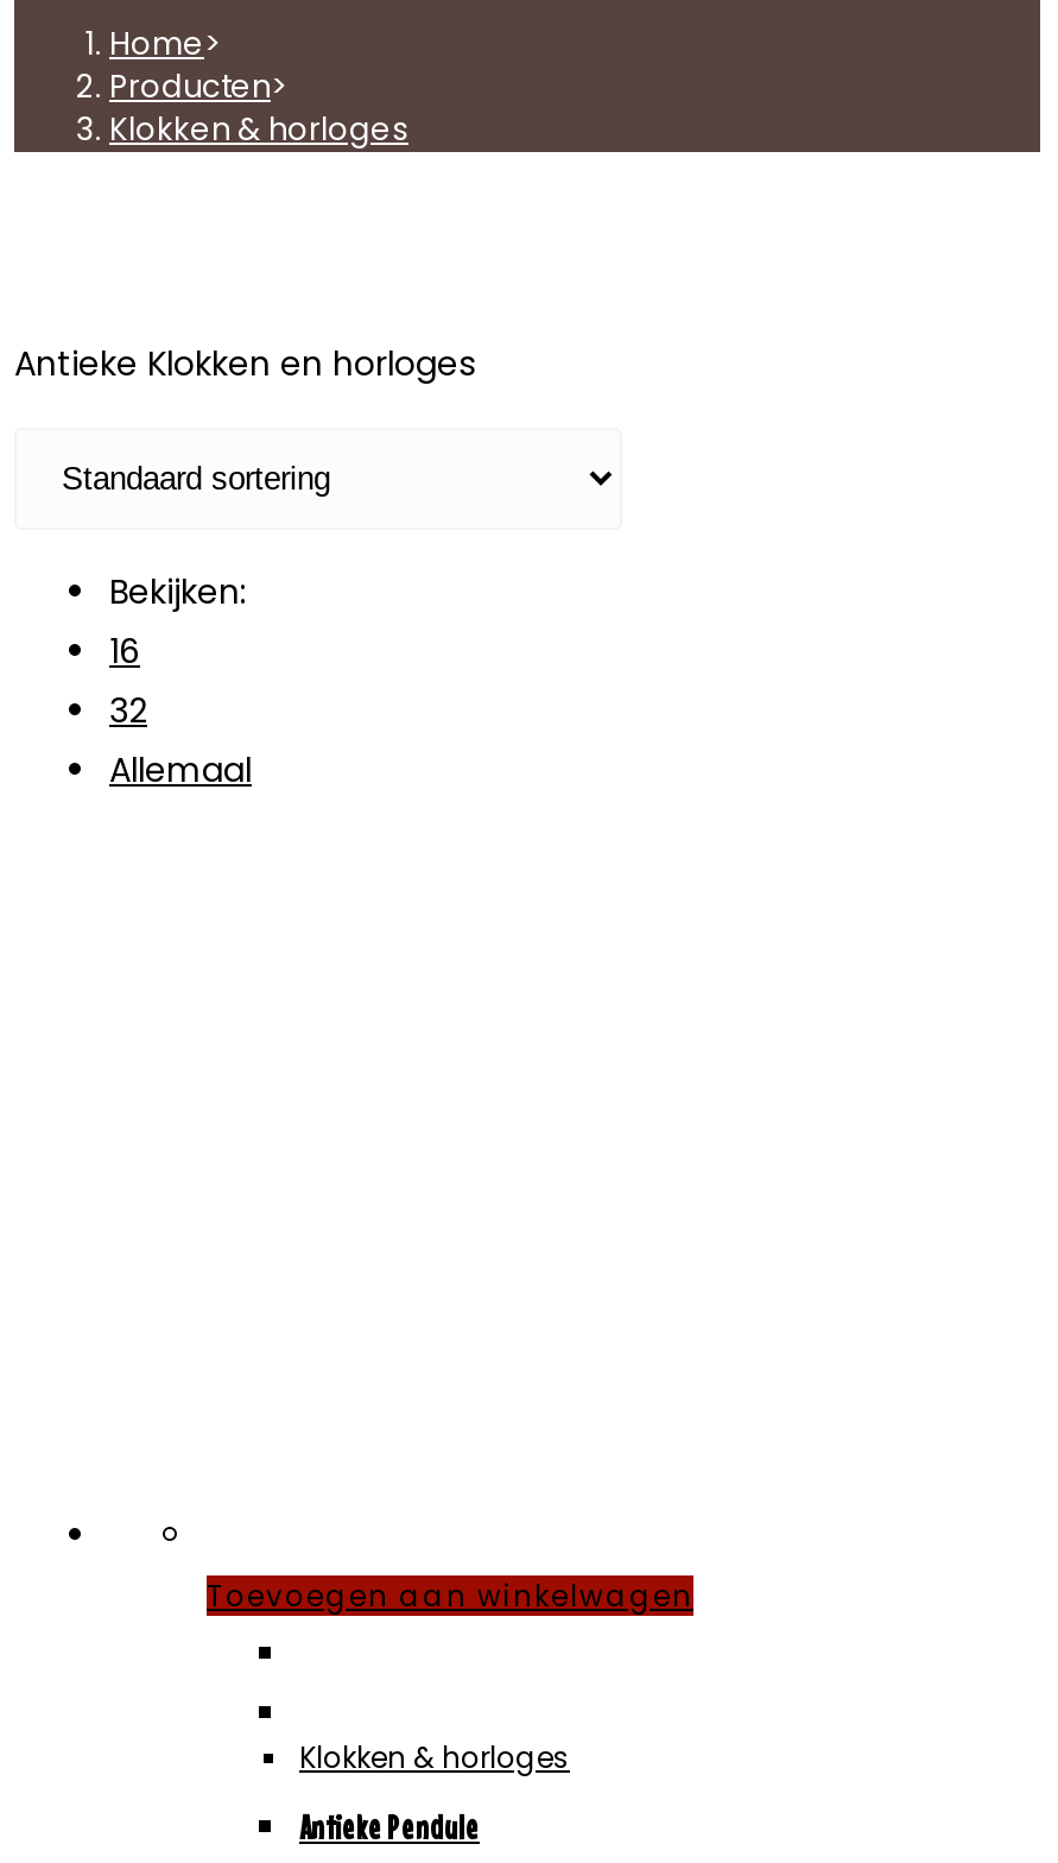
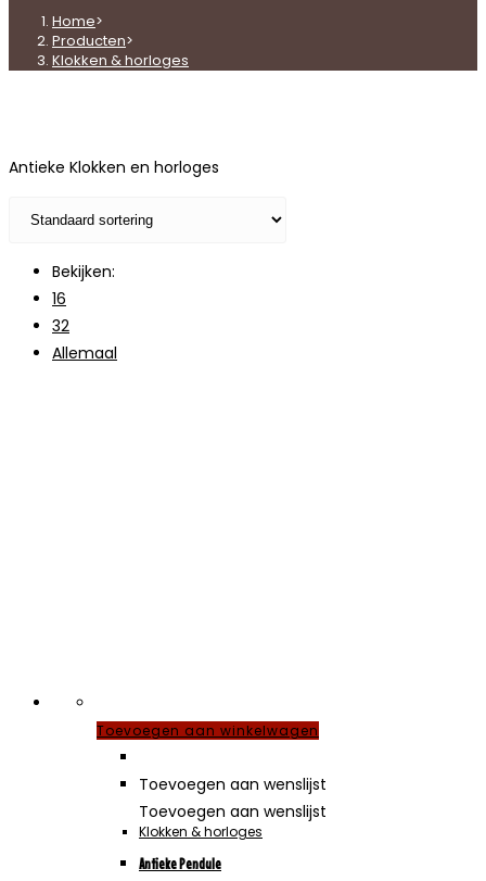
none -> [139,773,327,822] Toevoegen aan wenslijst | Toevoegen aan wenslijst

